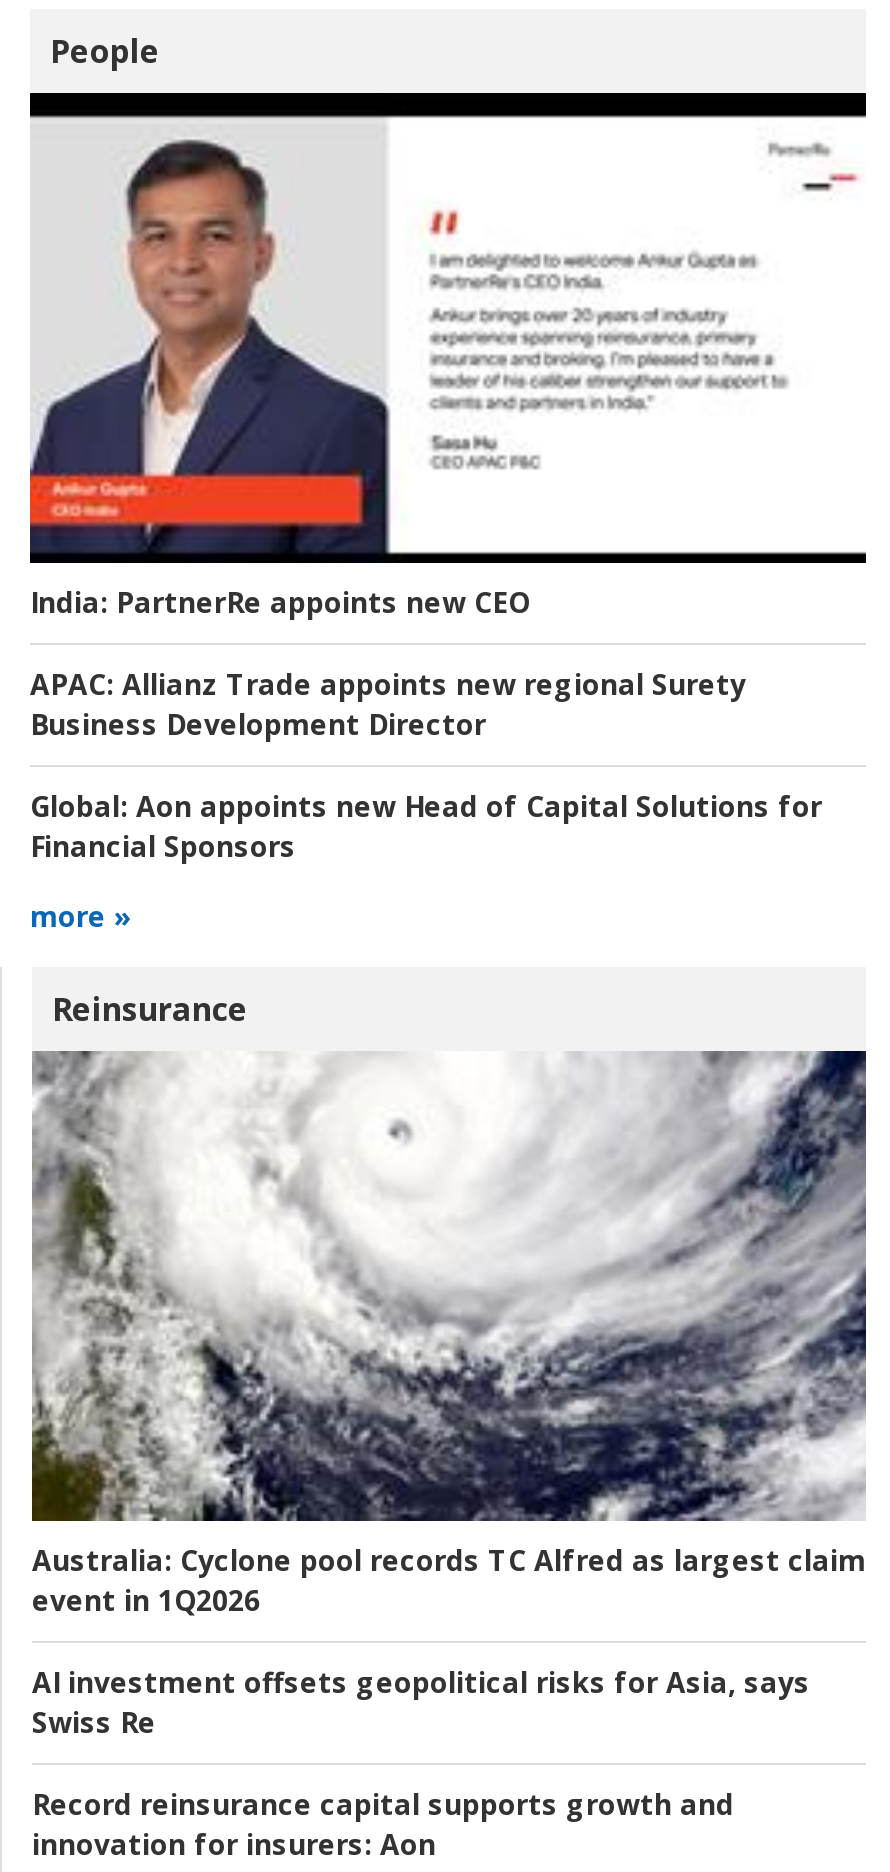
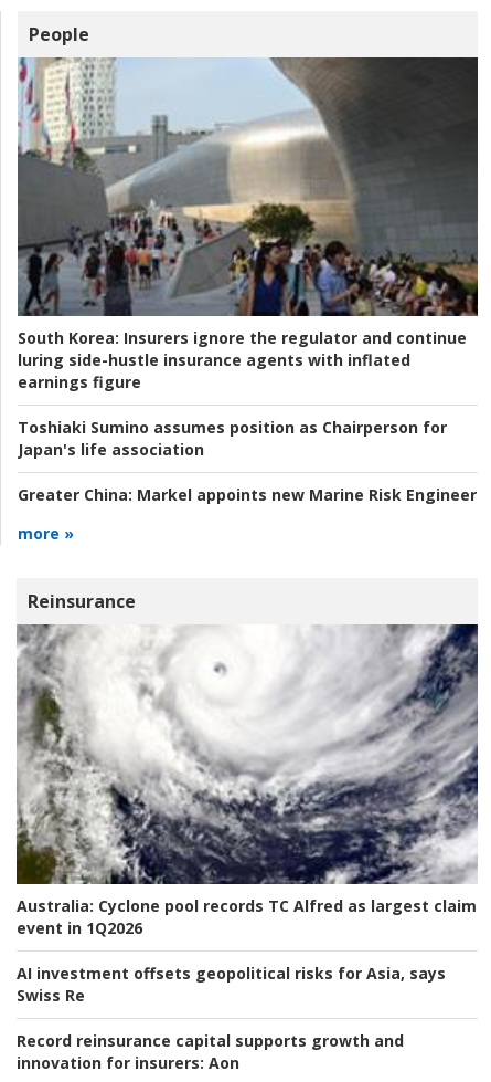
[28,90,866,622] [image] | India: PartnerRe appoints new CEO -> [17,56,479,393] [image] | South Korea: Insurers ignore the regulator and continue | luring side-hustle insurance agents with inflated | earnings figure
[30,666,746,744] APAC: Allianz Trade appoints new regional Surety | Business Development Director -> [18,417,447,460] Toshiaki Sumino assumes position as Chairperson for | Japan's life association
[30,788,822,866] Global: Aon appoints new Head of Capital Solutions for | Financial Sponsors -> [18,484,477,505] Greater China: Markel appoints new Marine Risk Engineer

